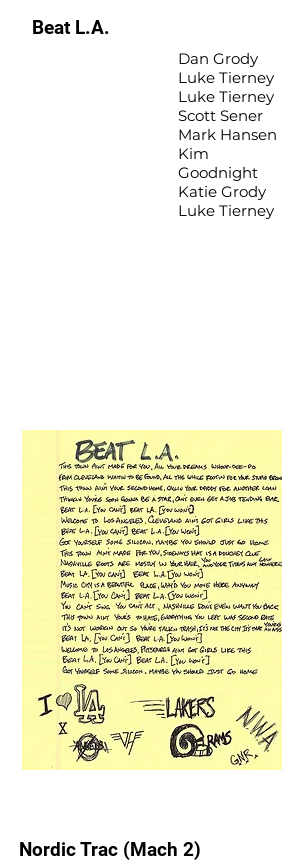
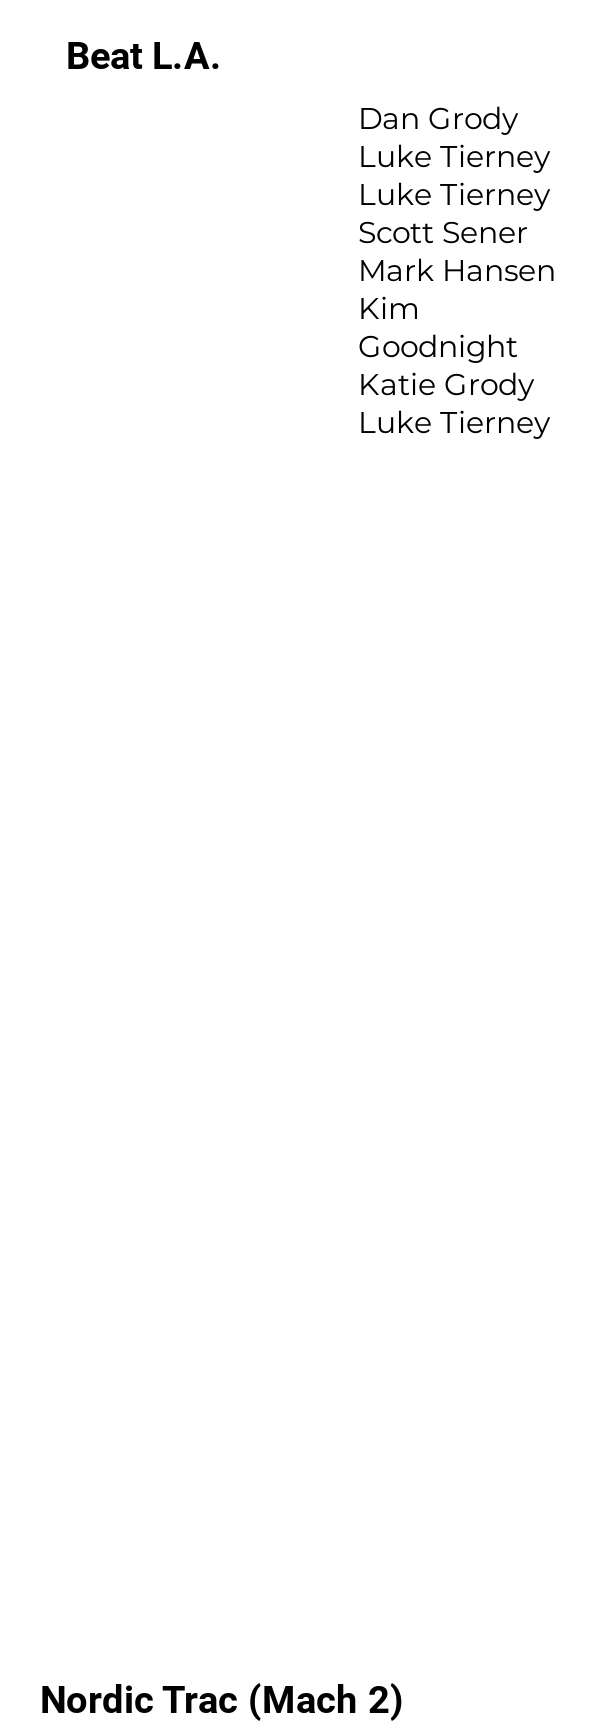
[21,429,283,771] [image] -> none

